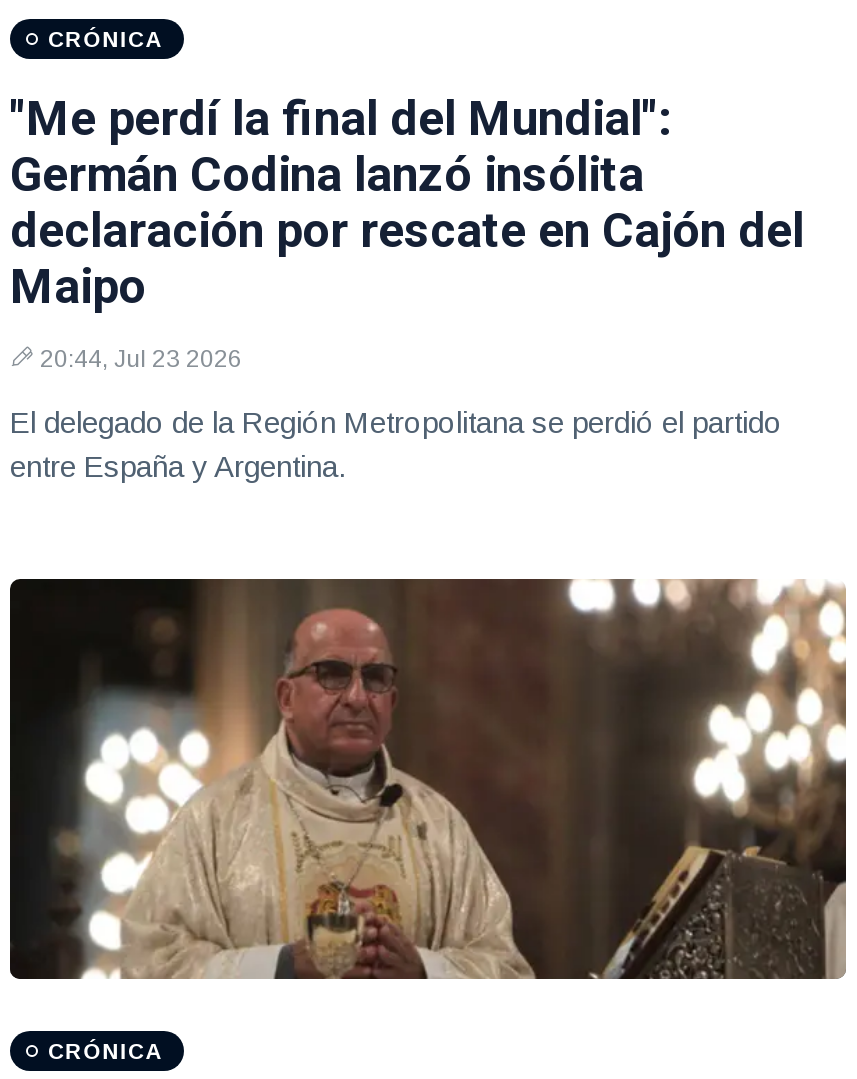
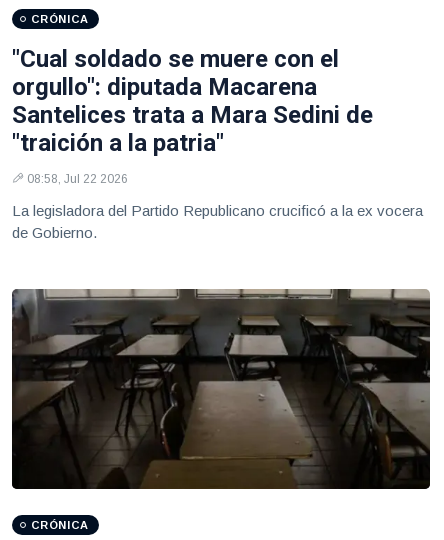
[10,90,804,314] "Me perdí la final del Mundial": | Germán Codina lanzó insólita | declaración por rescate en Cajón del | Maipo -> [12,45,373,157] "Cual soldado se muere con el | orgullo": diputada Macarena | Santelices trata a Mara Sedini de | "traición a la patria"
[40,344,242,372] 20:44, Jul 23 2026 -> [27,172,128,186] 08:58, Jul 22 2026
[10,404,782,482] El delegado de la Región Metropolitana se perdió el partido | entre España y Argentina. -> [12,202,423,241] La legisladora del Partido Republicano crucificó a la ex vocera | de Gobierno.
[12,579,848,981] [image] -> [12,288,431,490] [image]

